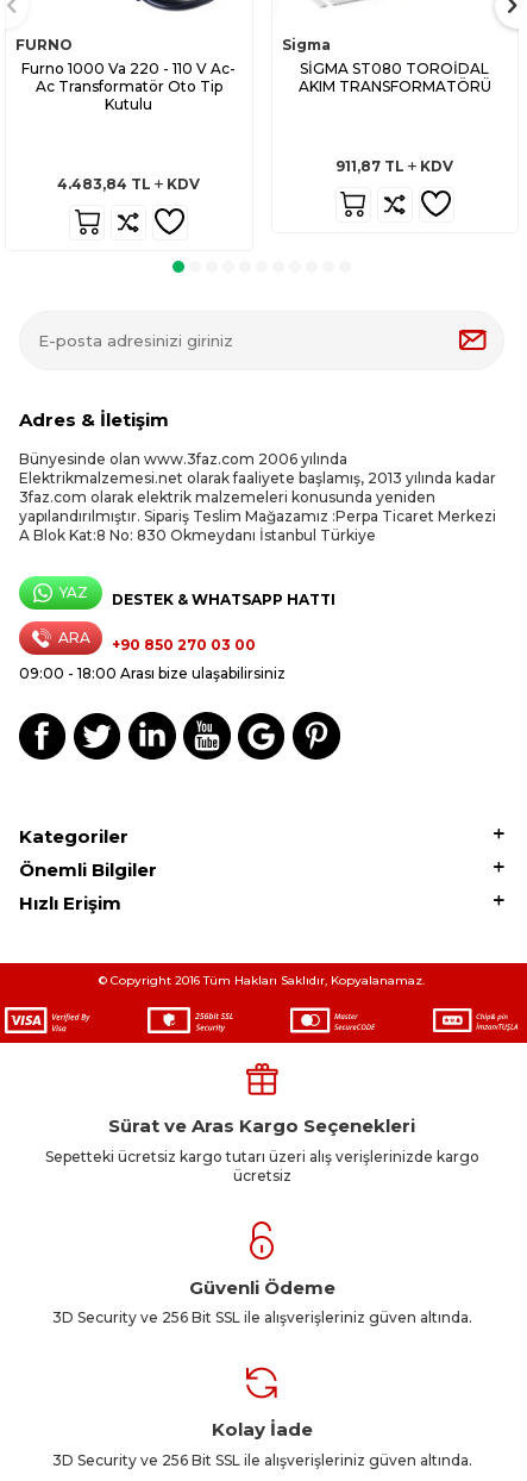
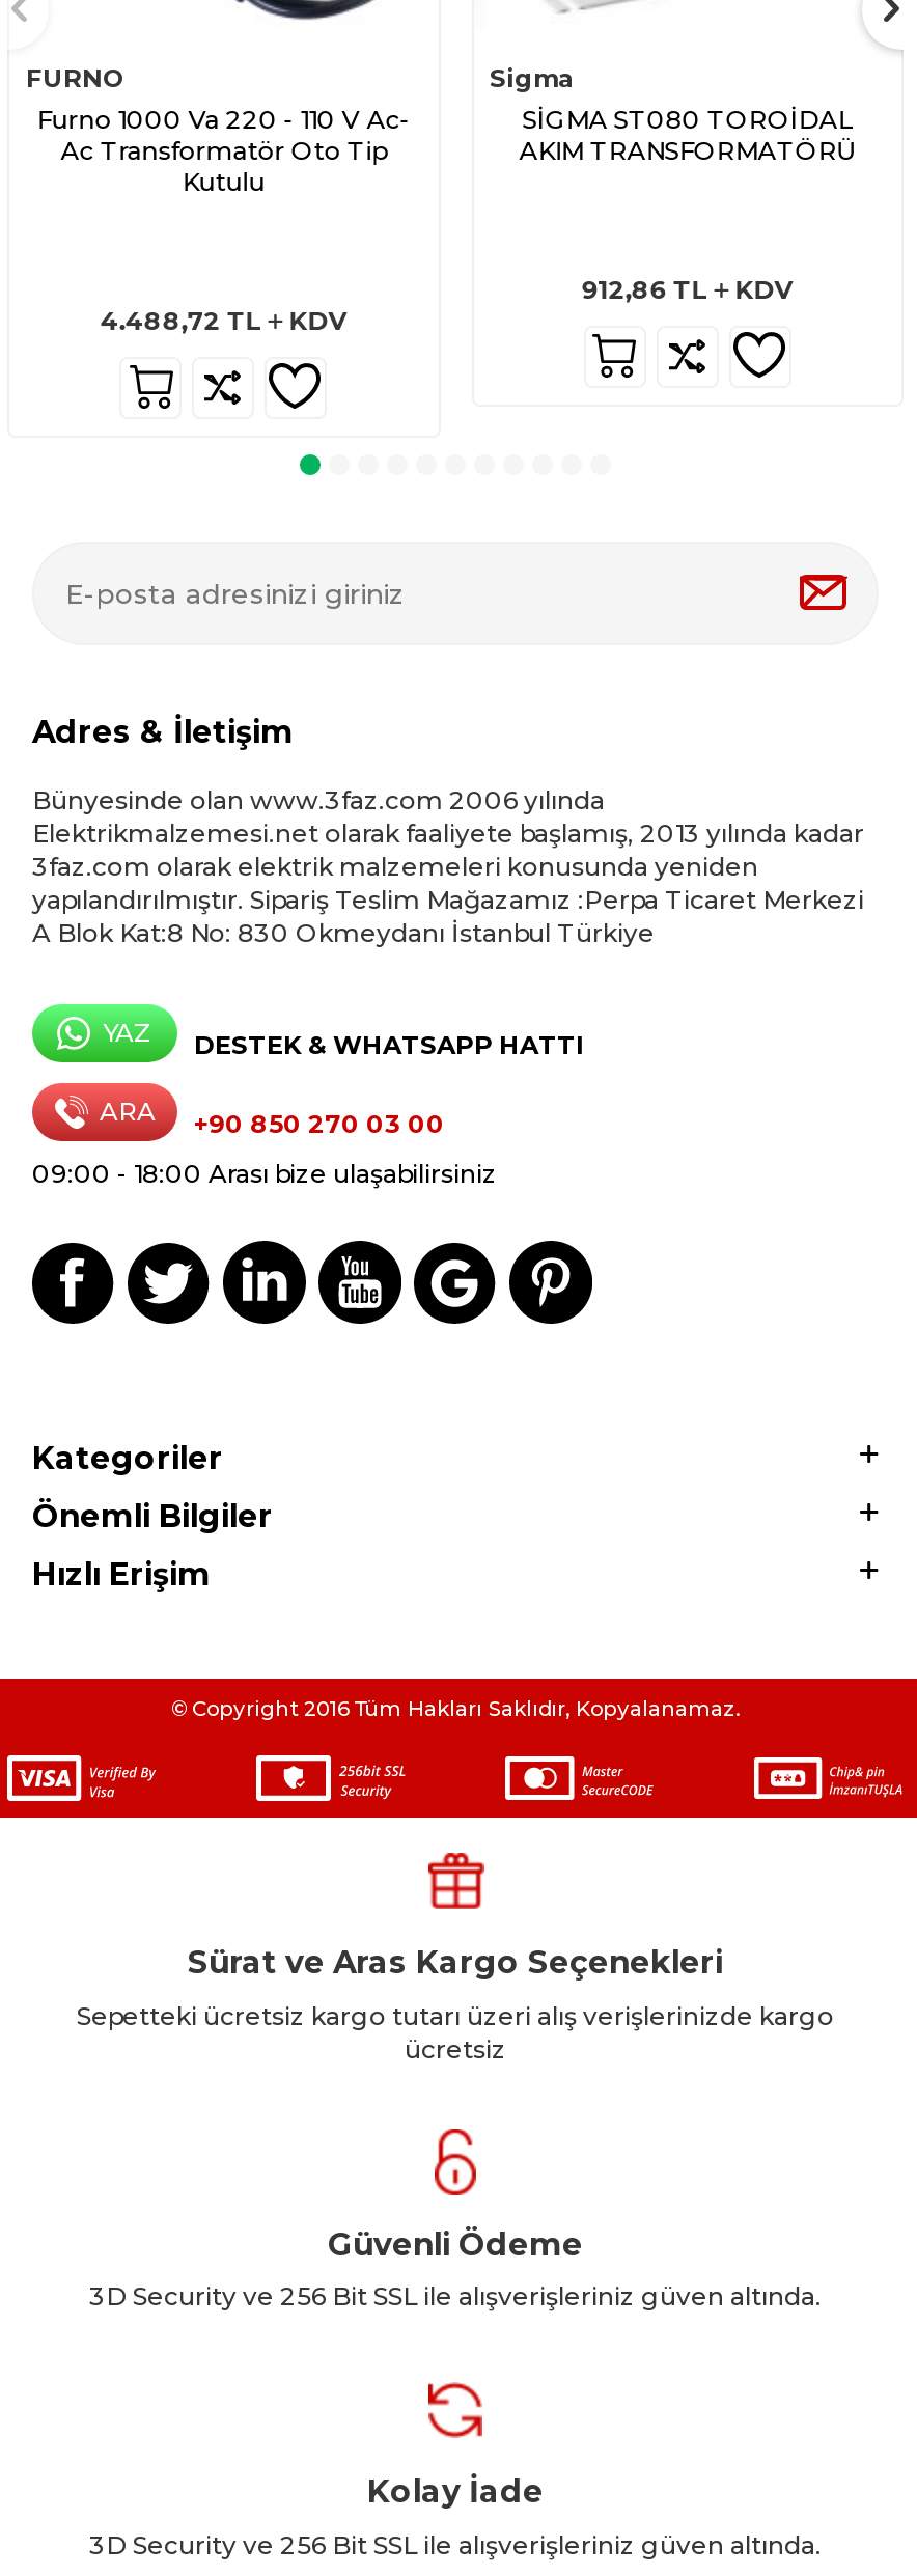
[336,157,453,175] 911,87 TL KDV -> [582,273,793,305] 912,86 TL KDV
[57,175,200,193] 4.483,84 TL KDV -> [100,305,347,336] 4.488,72 TL KDV

